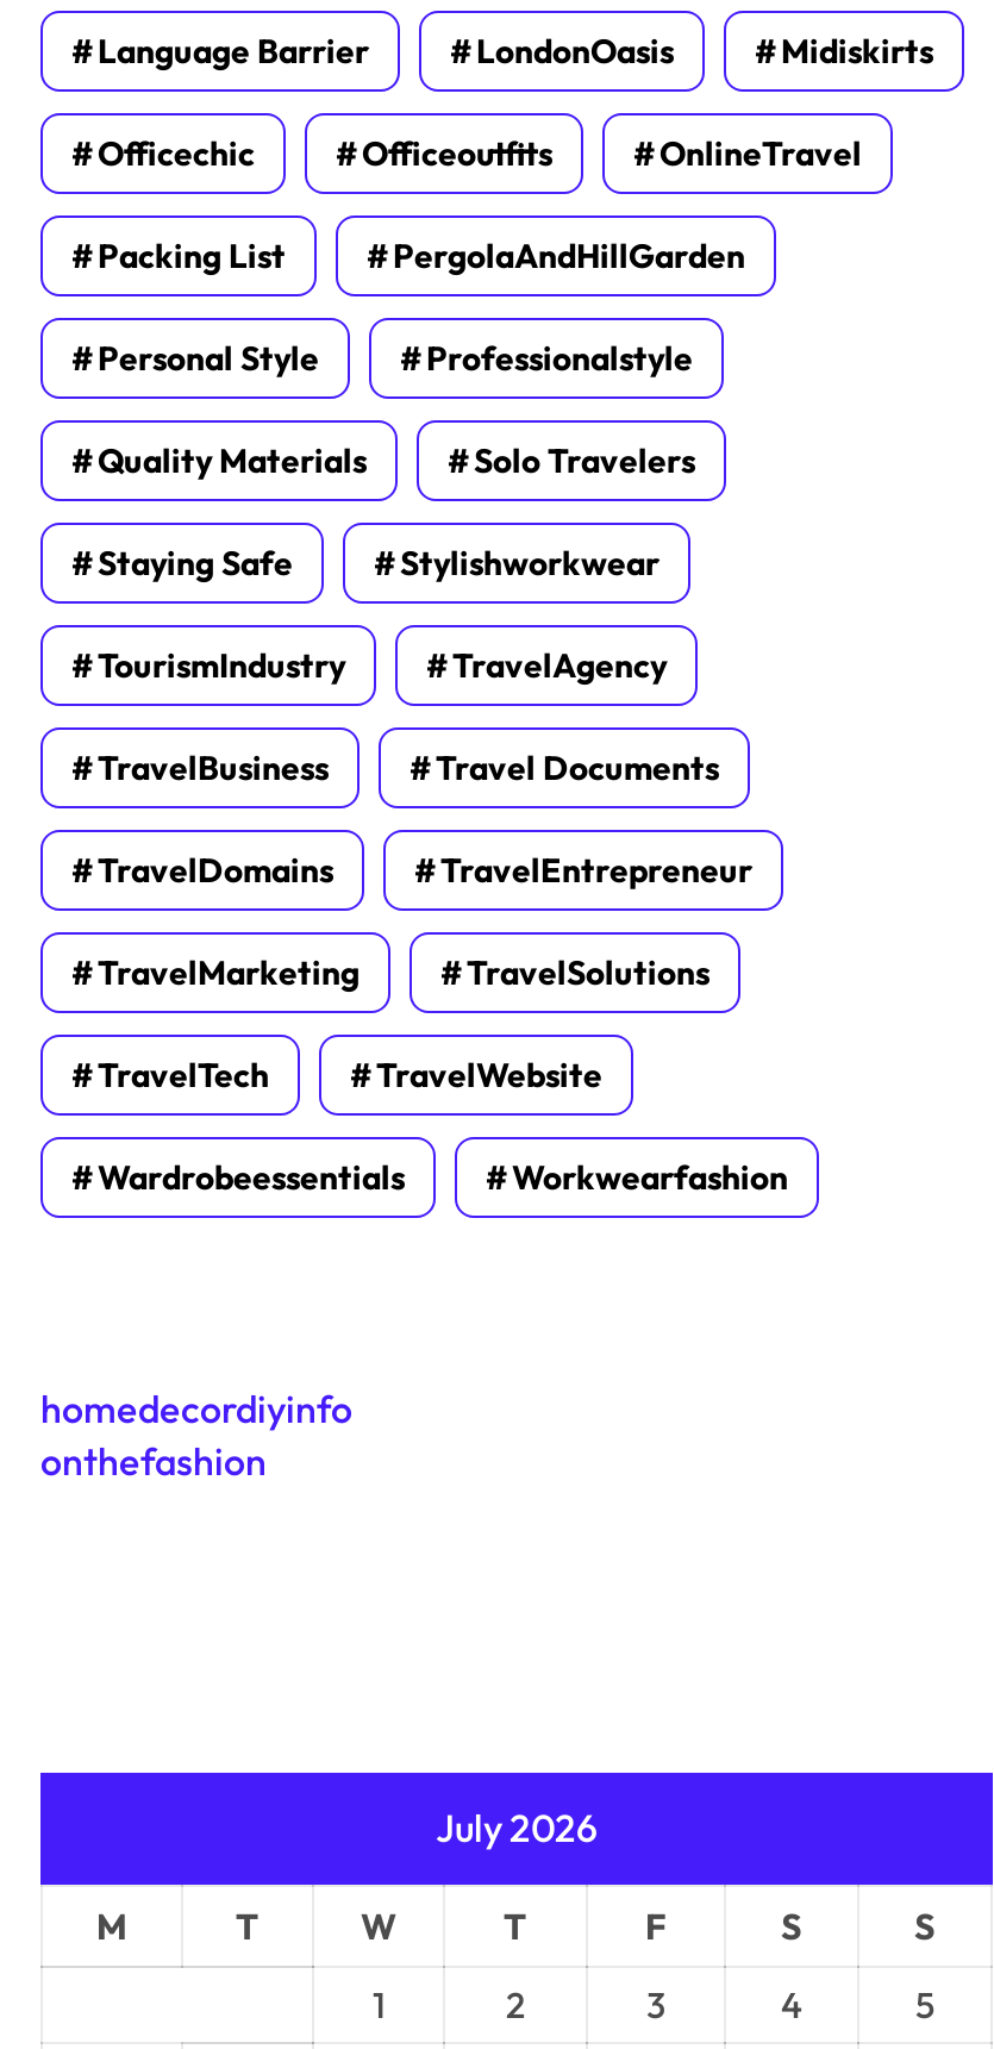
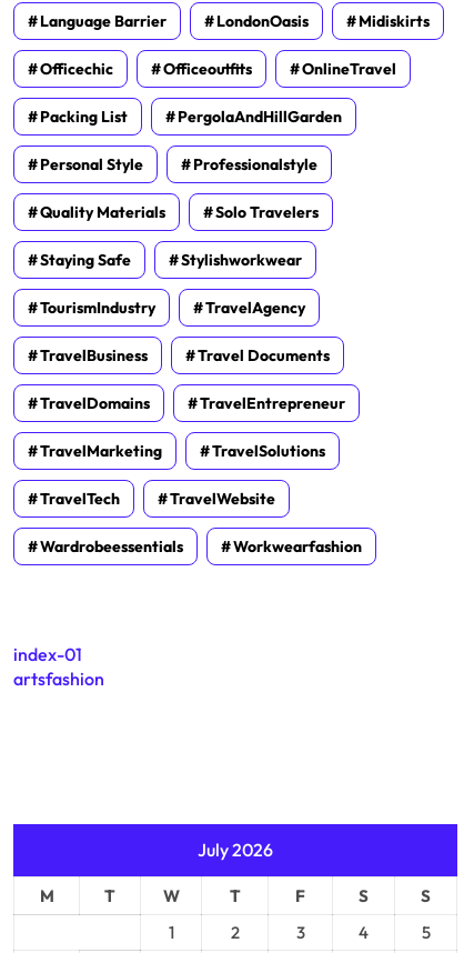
[40,1385,352,1485] homedecordiyinfo | onthefashion -> [13,643,104,690] index-01 | artsfashion

